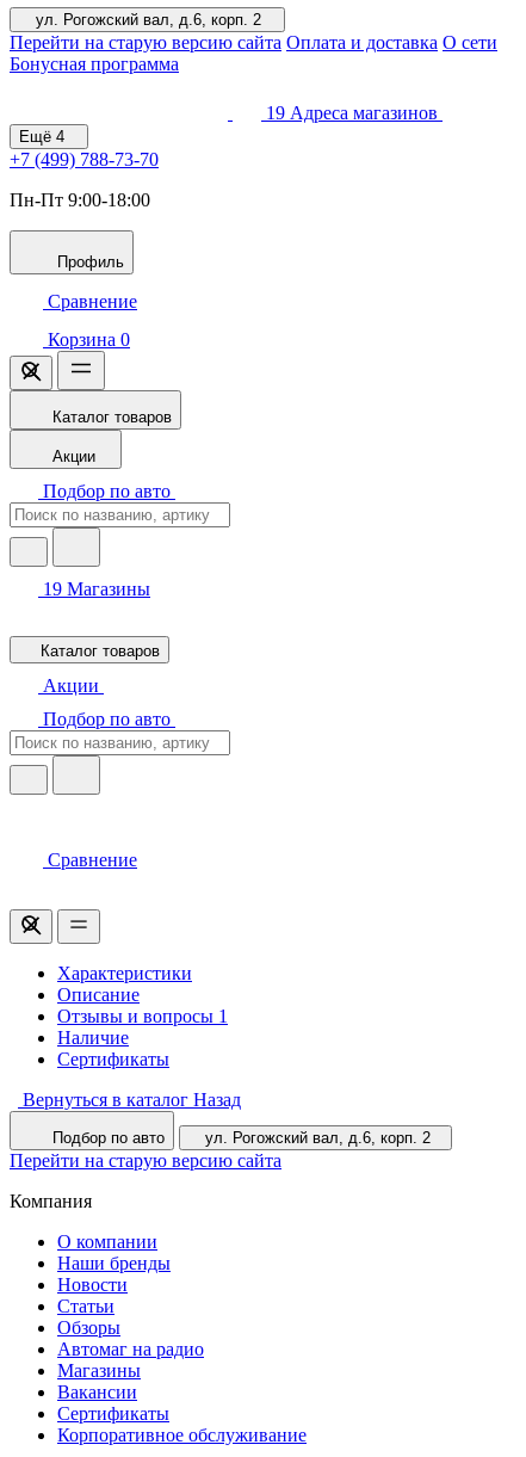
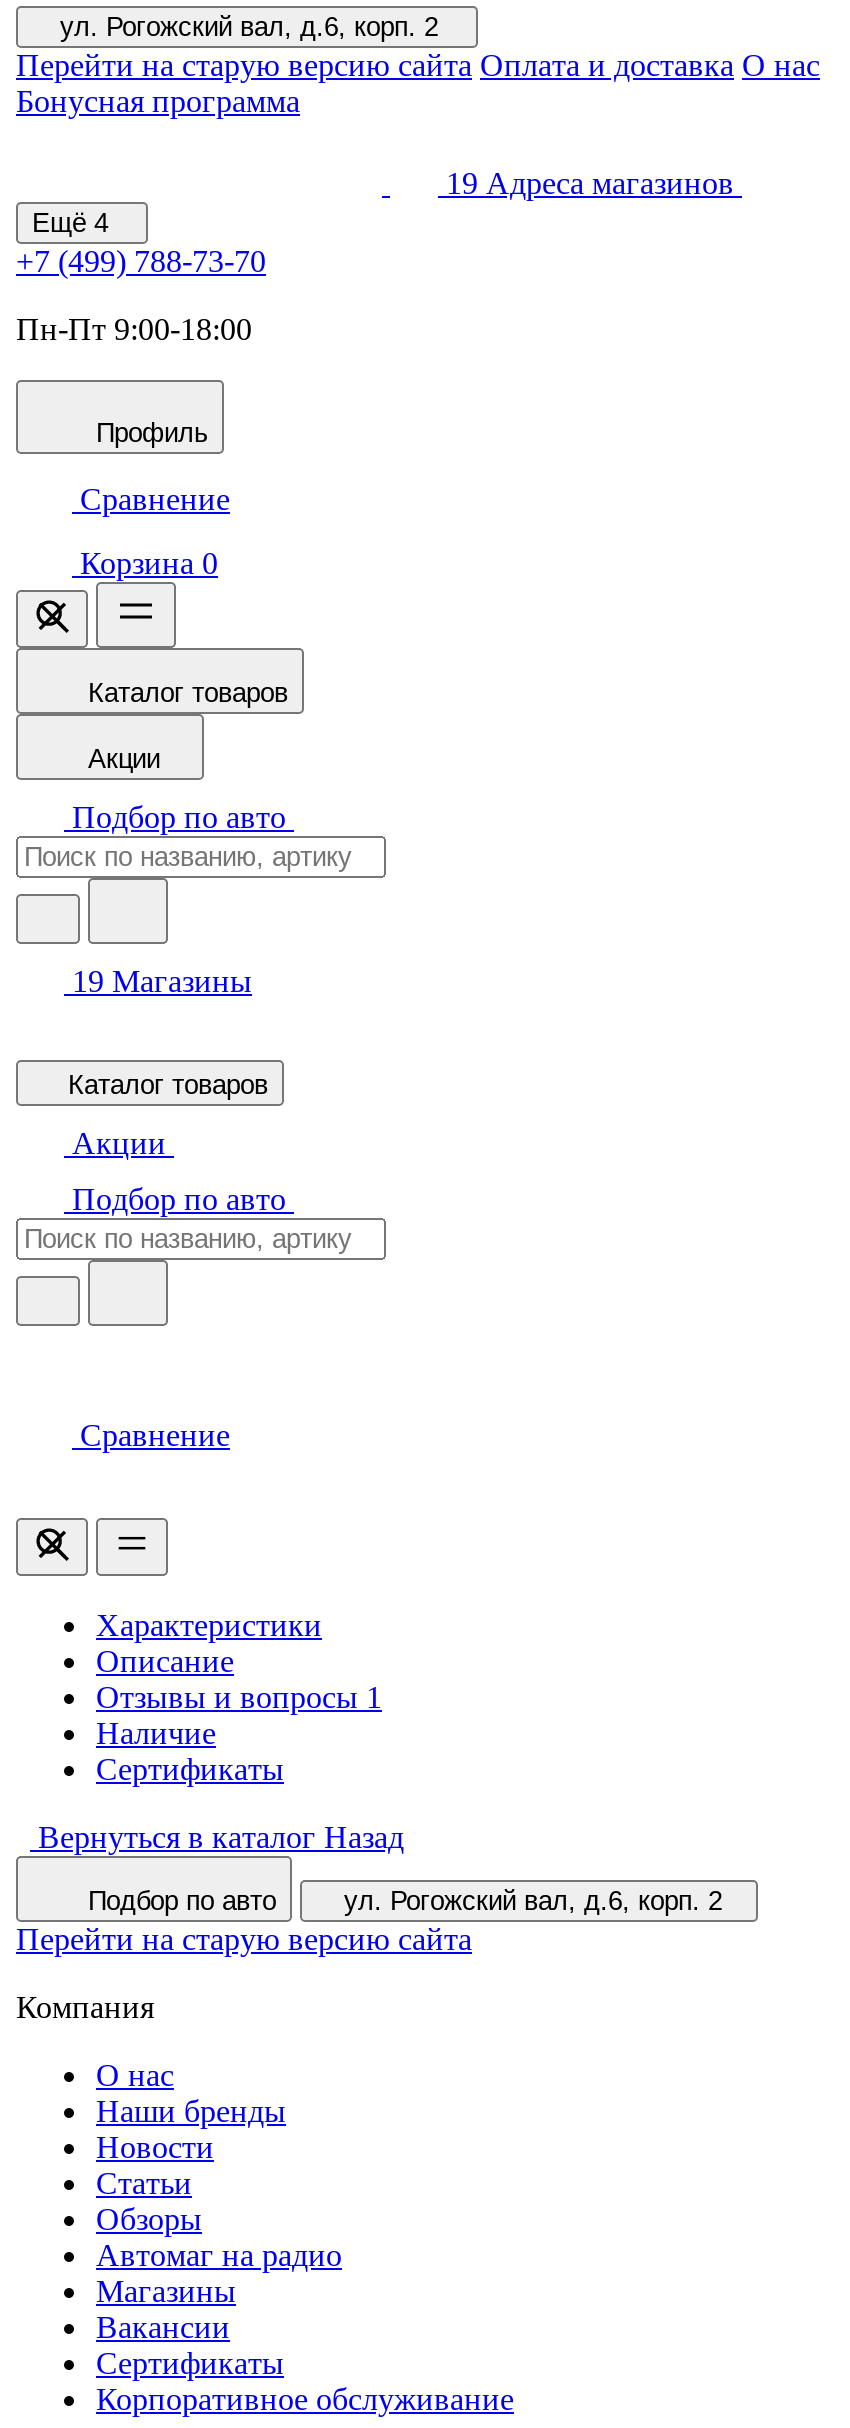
[10,32,497,53] Перейти на старую версию сайта Оплата и доставка О сети -> [16,48,820,82] Перейти на старую версию сайта Оплата и доставка О нас
[57,1231,157,1252] О компании -> [96,2058,174,2092] О нас

